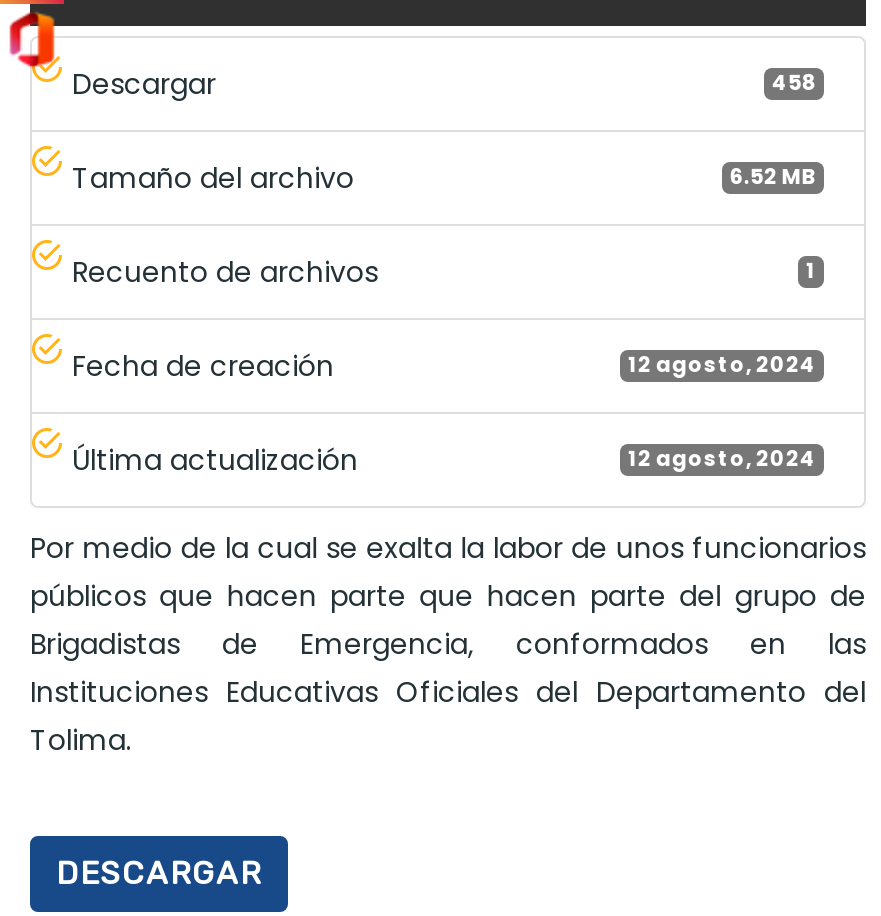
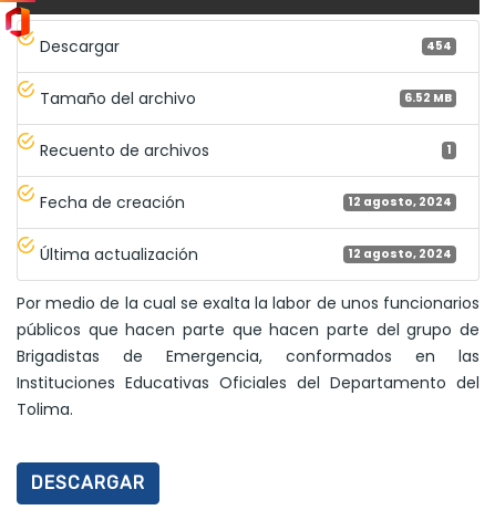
[772,68,816,98] 458 -> [426,38,452,54] 454

